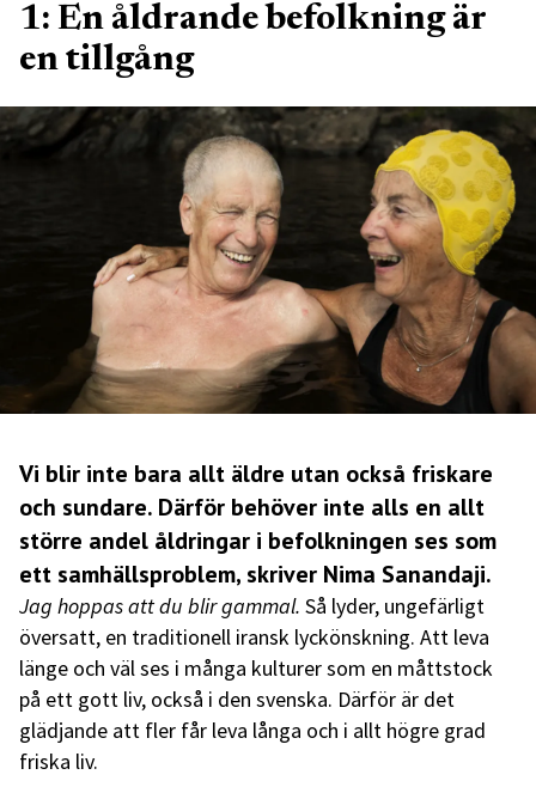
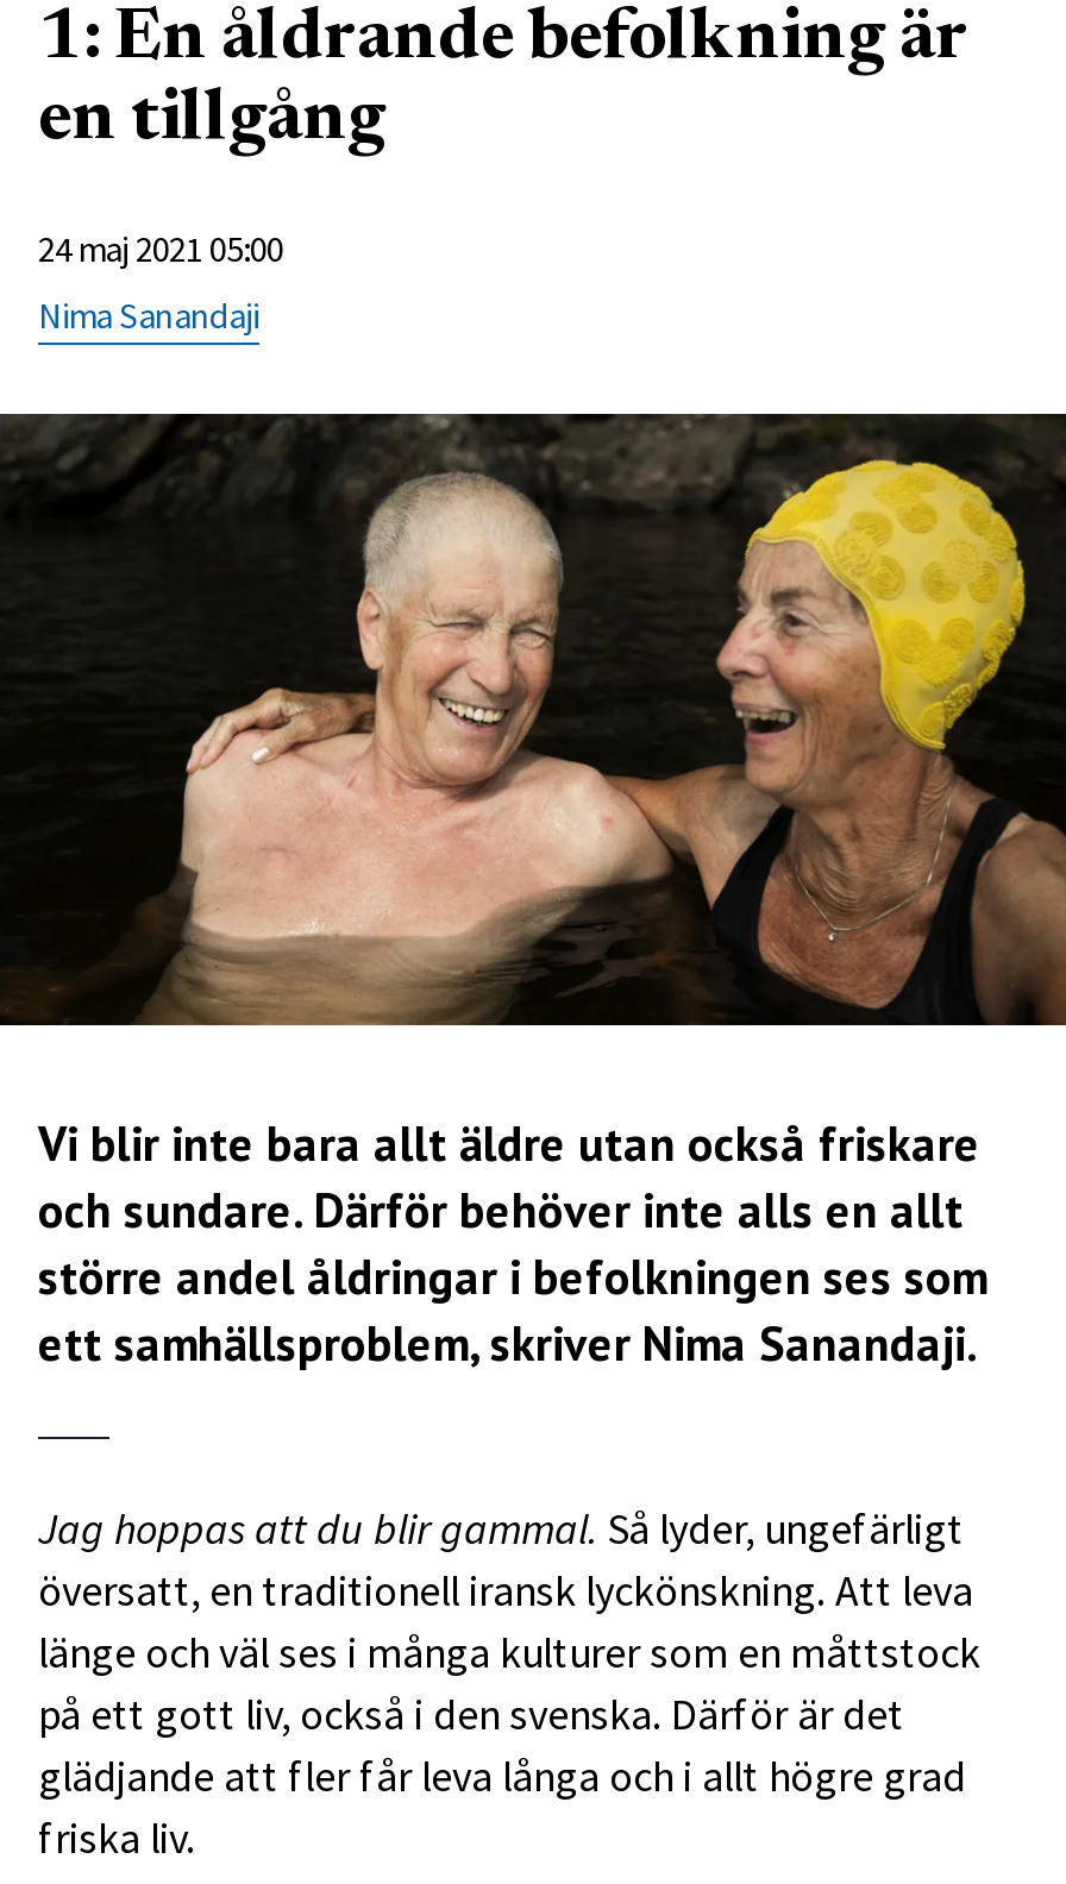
none -> [38,226,283,338] 24 maj 2021 05:00 | Nima Sanandaji

